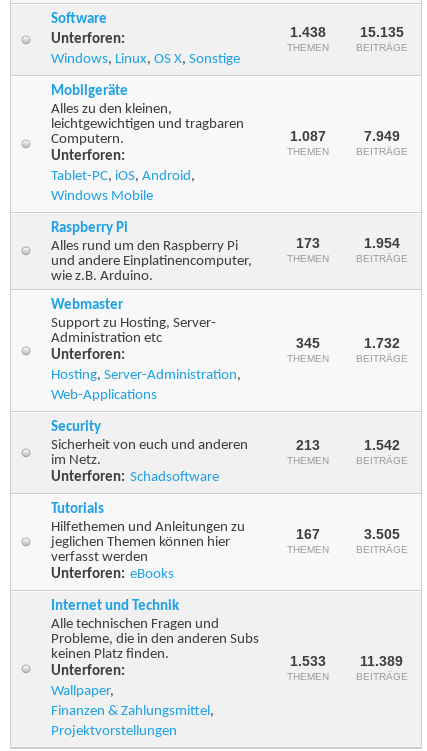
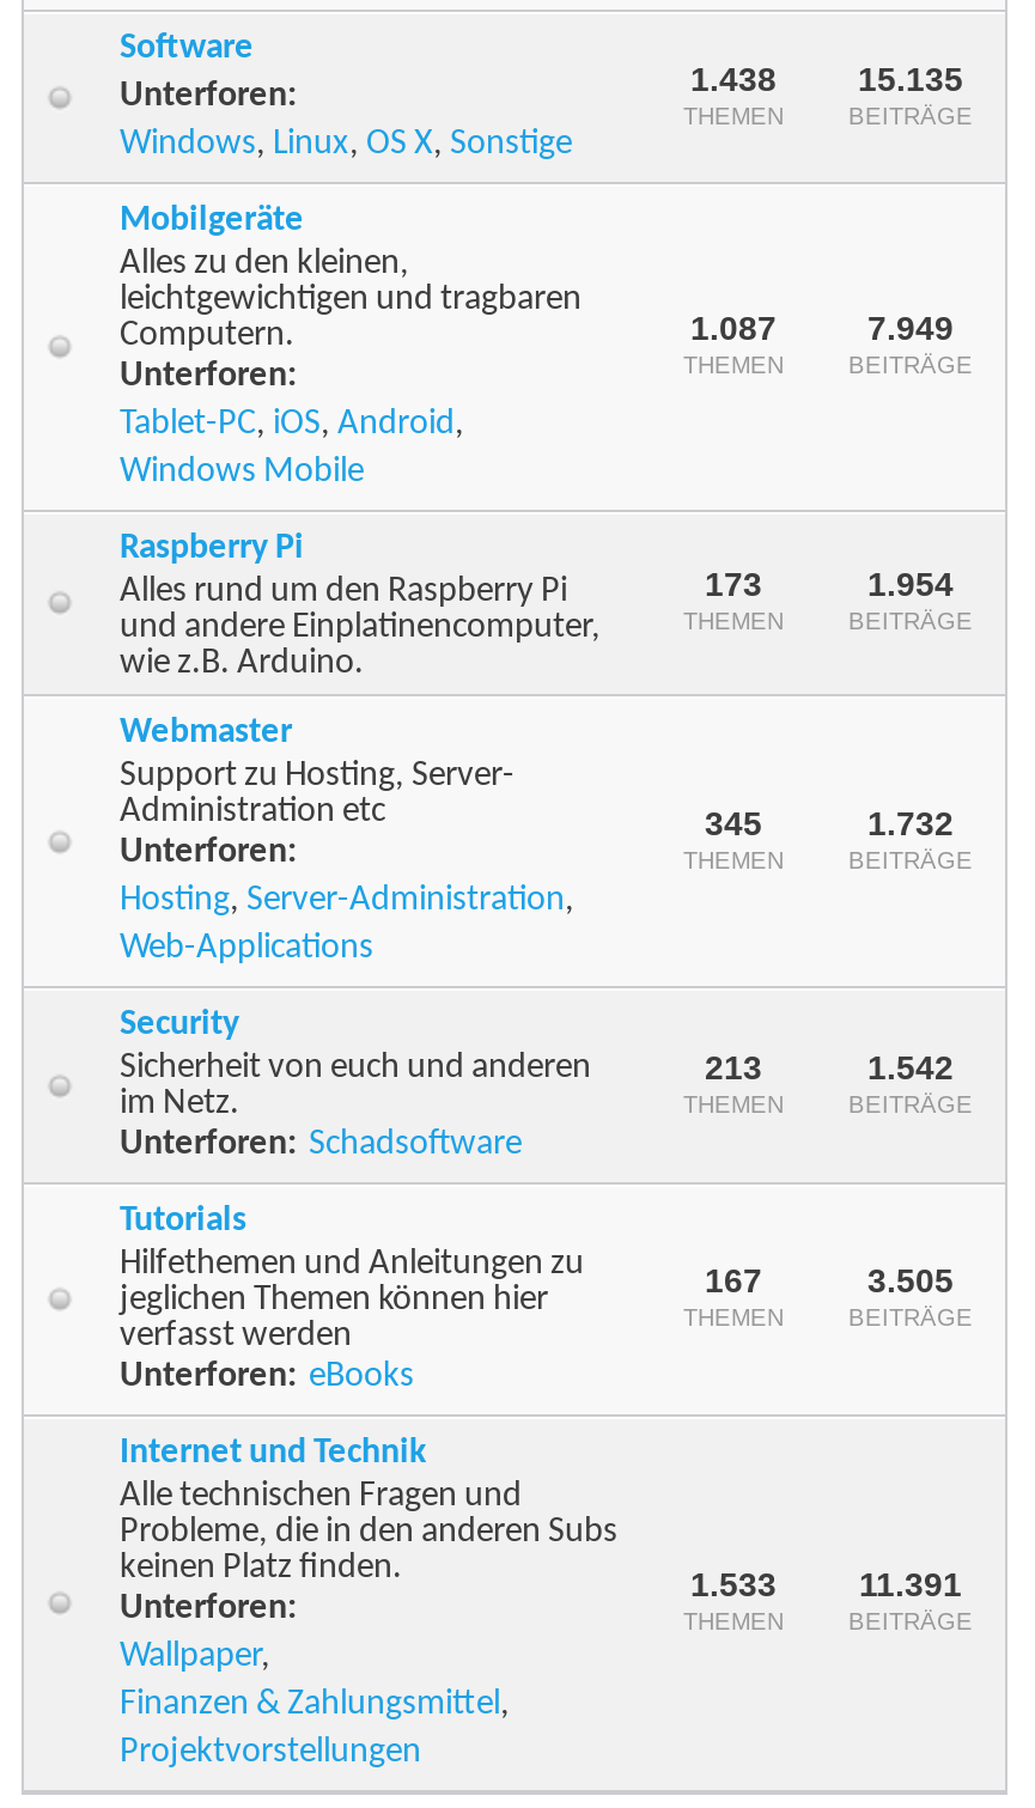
[360,653,403,669] 11.389 -> [859,1565,962,1603] 11.391

